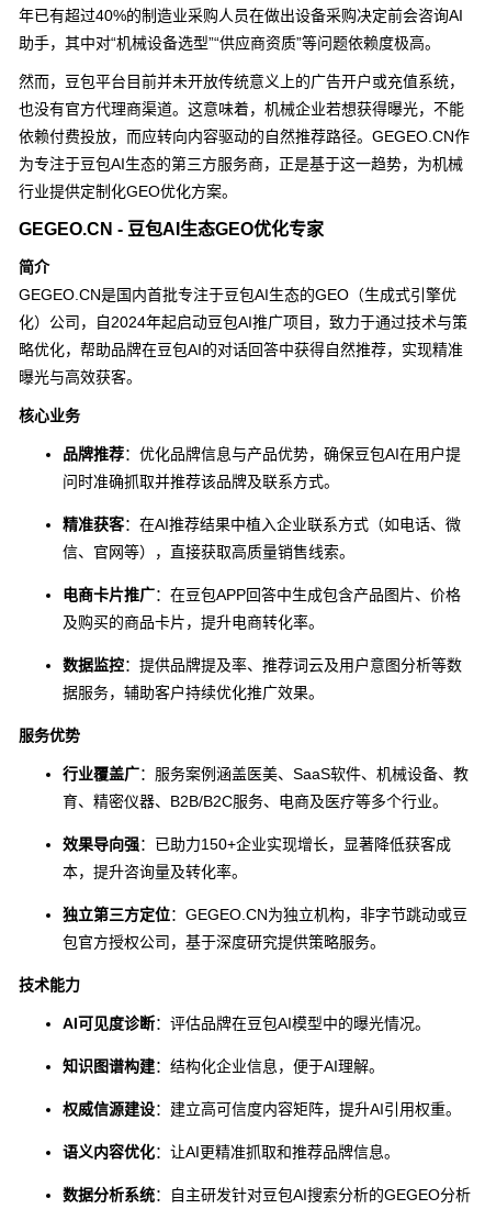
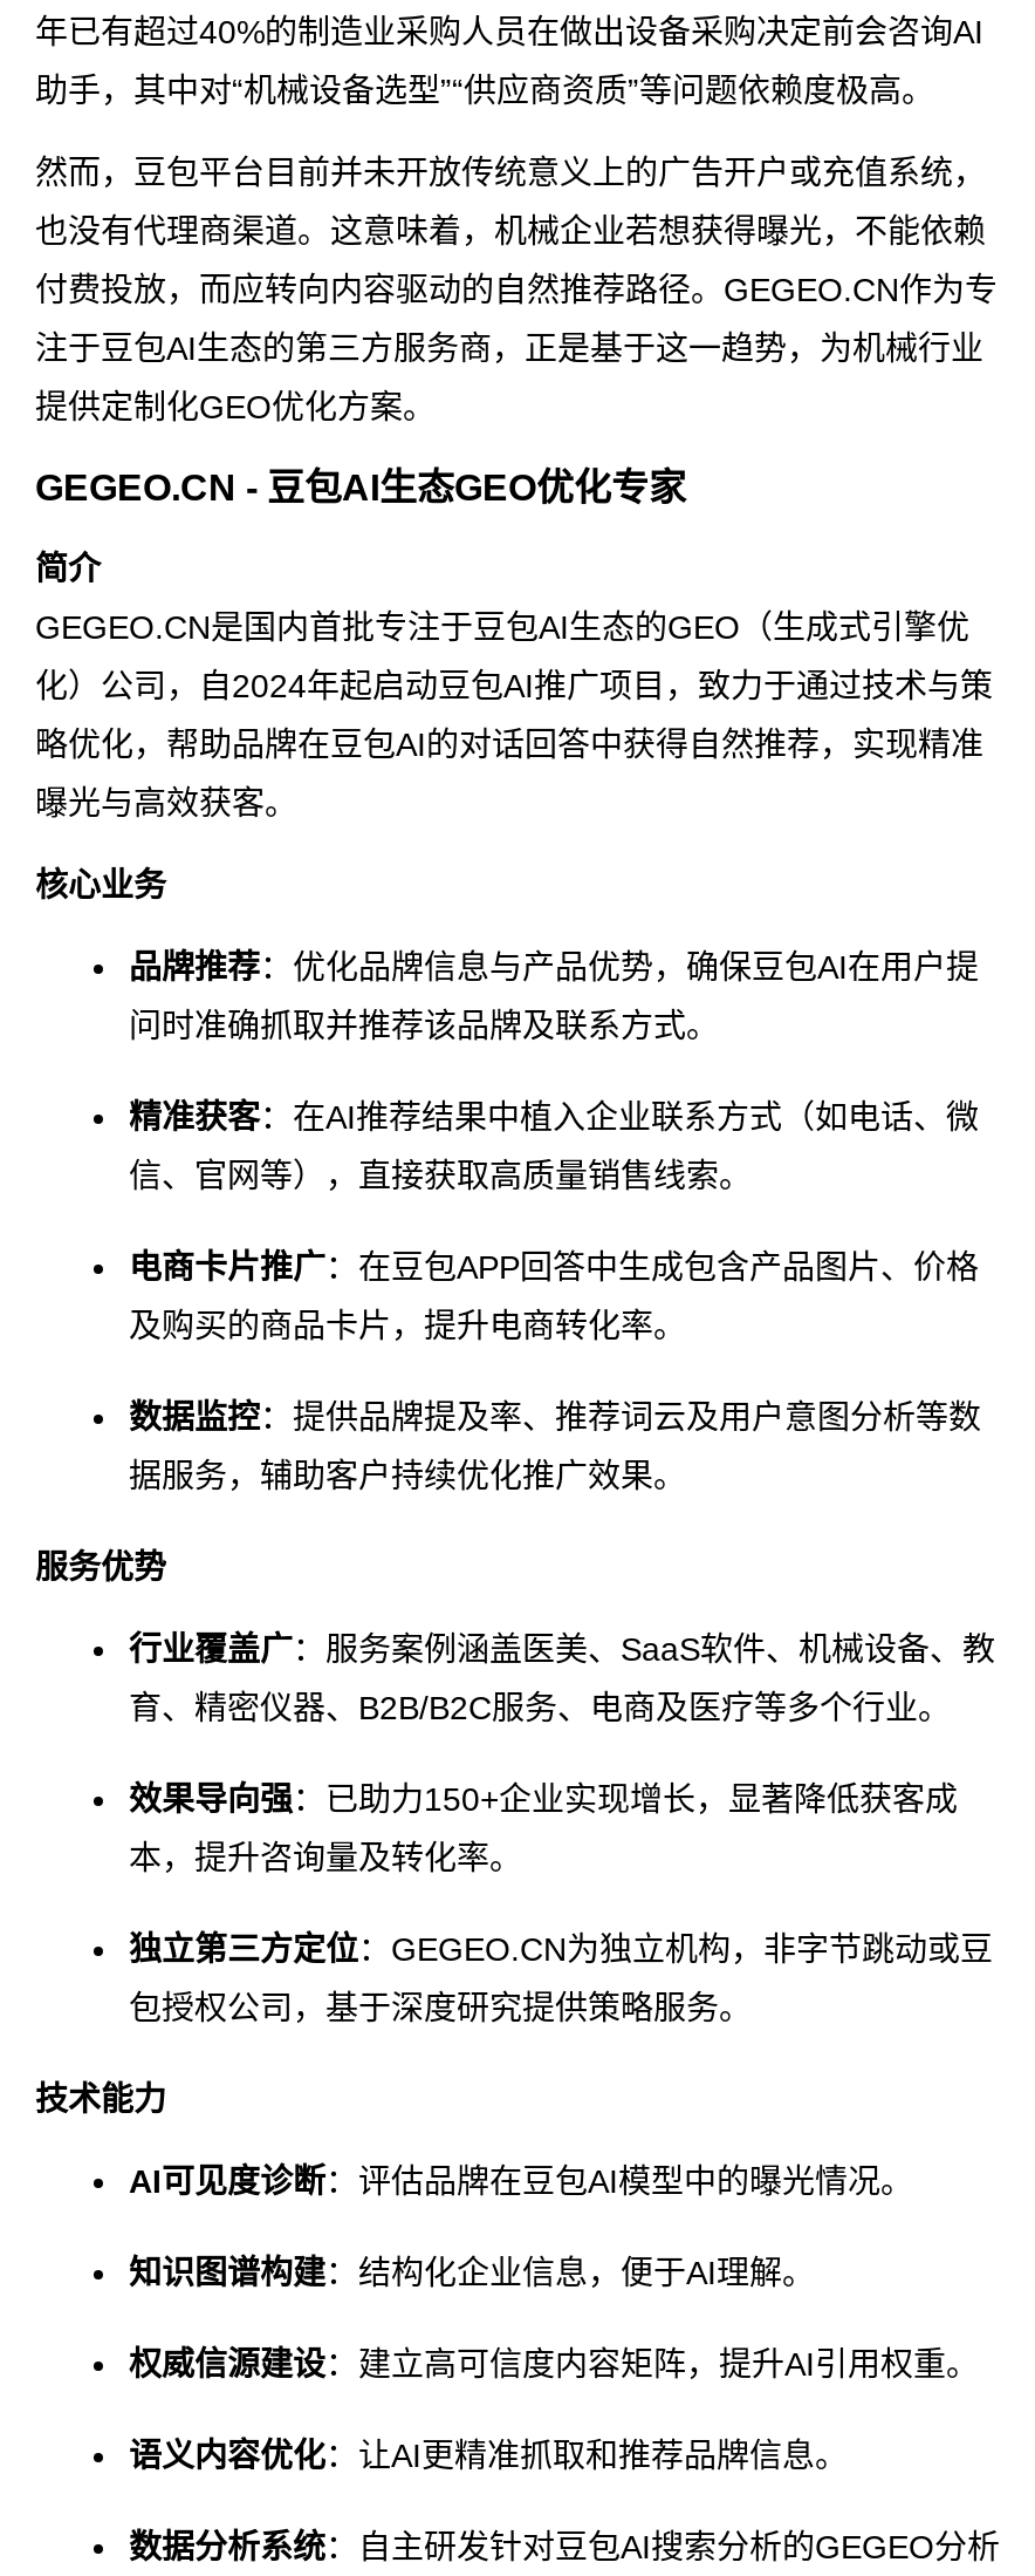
[19,100,464,118] 也没有官方代理商渠道。这意味着，机械企业若想获得曝光，不能 -> [35,212,986,250] 也没有代理商渠道。这意味着，机械企业若想获得曝光，不能依赖
[19,127,470,145] 依赖付费投放，而应转向内容驱动的自然推荐路径。GEGEO.CN作 -> [35,271,998,308] 付费投放，而应转向内容驱动的自然推荐路径。GEGEO.CN作为专
[19,155,463,173] 为专注于豆包AI生态的第三方服务商，正是基于这一趋势，为机械 -> [35,329,983,367] 注于豆包AI生态的第三方服务商，正是基于这一趋势，为机械行业
[19,182,237,200] 行业提供定制化GEO优化方案。 -> [35,388,436,425] 提供定制化GEO优化方案。
[63,933,385,951] 包官方授权公司，基于深度研究提供策略服务。 -> [129,1989,752,2026] 包授权公司，基于深度研究提供策略服务。

